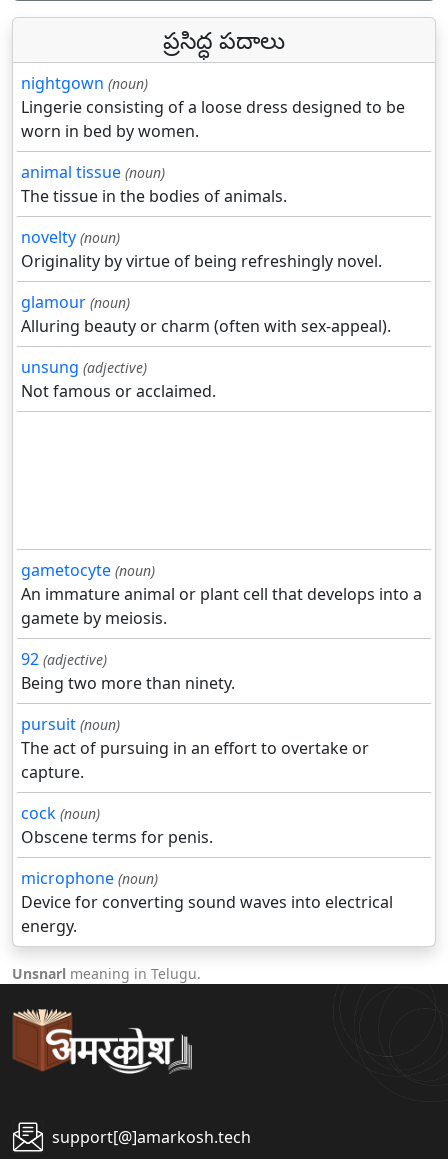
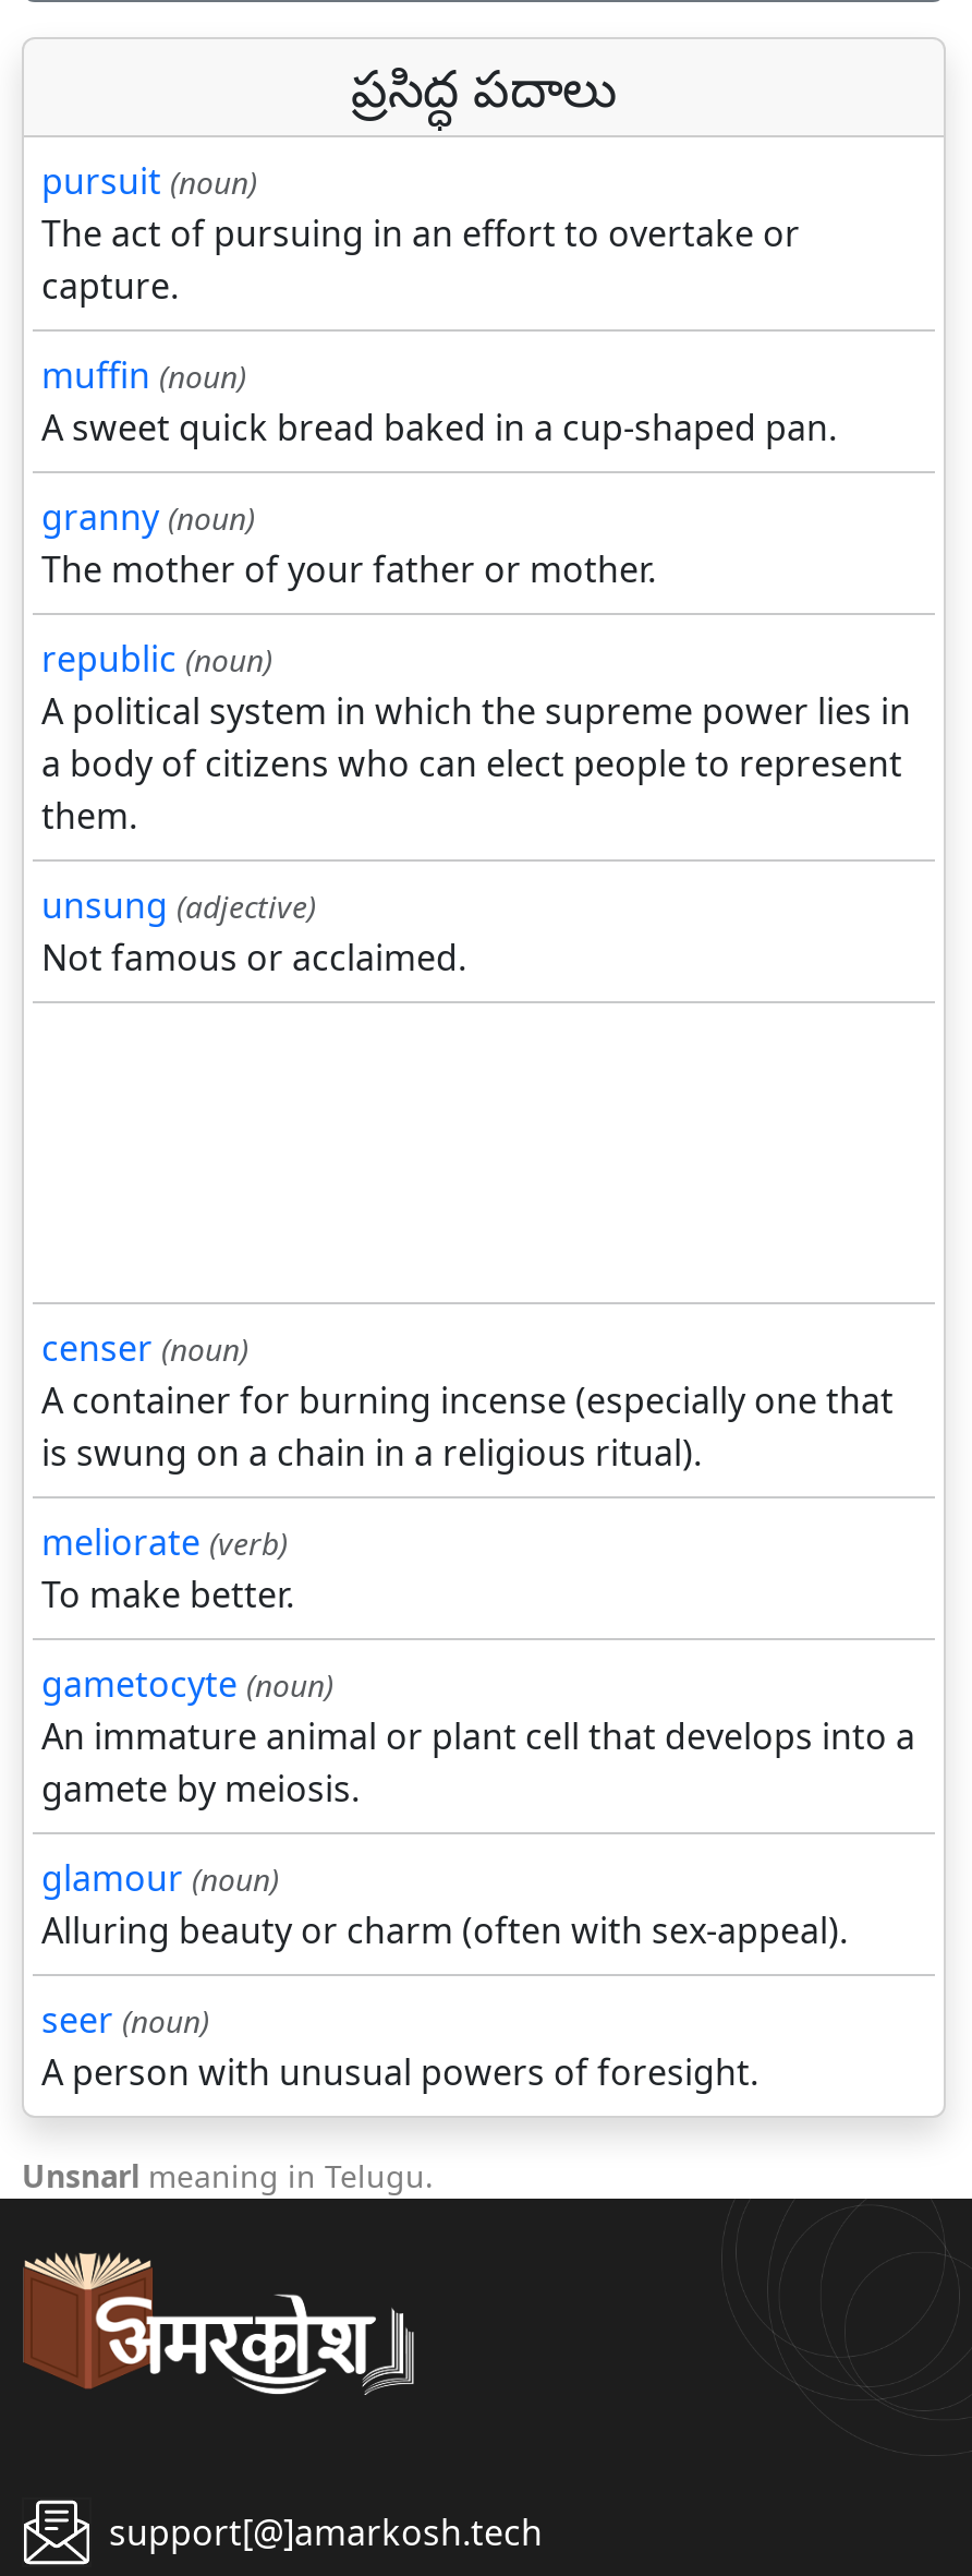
none -> [41,636,911,841] republic (noun) | A political system in which the supreme power lies in | a body of citizens who can elect people to represent | them.
[21,72,405,142] nightgown (noun) | Lingerie consisting of a loose dress designed to be | worn in bed by women. -> none
[21,161,287,207] animal tissue (noun) | The tissue in the bodies of animals. -> [41,352,837,452] muffin (noun) | A sweet quick bread baked in a cup-shaped pan.
[21,226,382,272] novelty (noun) | Originality by virtue of being refreshingly novel. -> [41,494,656,594] granny (noun) | The mother of your father or mother.
moved [21,291,391,337] -> [41,1855,848,1955]: glamour (noun) | Alluring beauty or charm (often with sex-appeal).
moved [21,356,216,402] -> [41,882,466,982]: unsung (adjective) | Not famous or acclaimed.
none -> [41,1325,894,1619] censer (noun) | A container for burning incense (especially one that | is swung on a chain in a religious ritual). | meliorate (verb) | To make better.
moved [21,559,422,629] -> [41,1661,915,1813]: gametocyte (noun) | An immature animal or plant cell that develops into a | gamete by meiosis.
[21,648,393,937] 92 (adjective) | Being two more than ninety. | cock (noun) | Obscene terms for penis. | microphone (noun) | Device for converting sound waves into electrical | energy. -> [41,1997,758,2097] seer (noun) | A person with unusual powers of foresight.
moved [21,713,369,783] -> [41,158,800,311]: pursuit (noun) | The act of pursuing in an effort to overtake or | capture.

